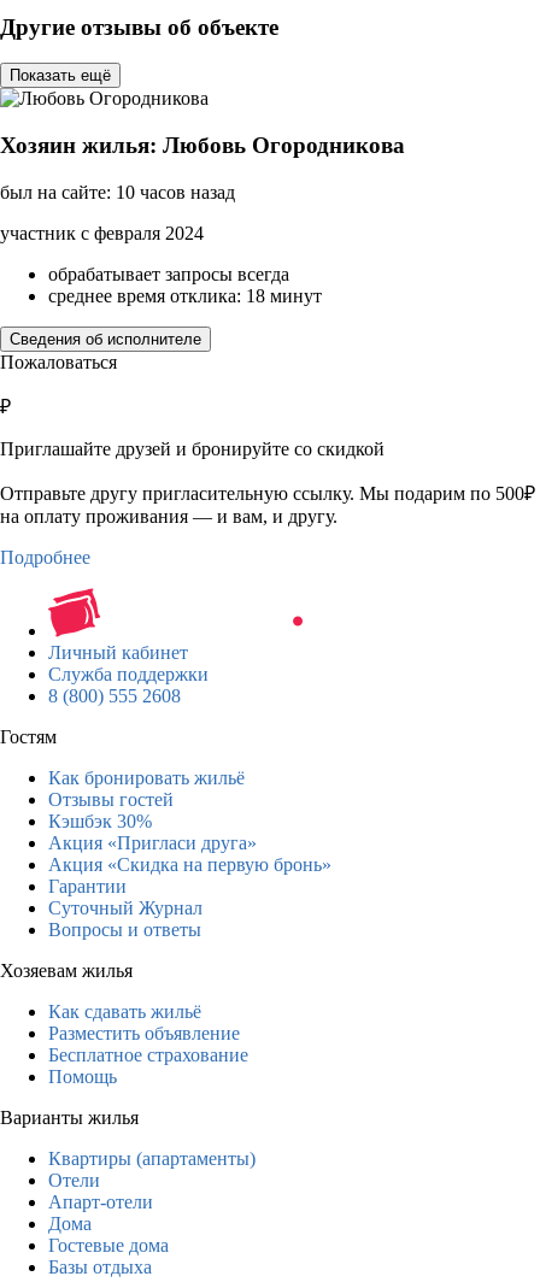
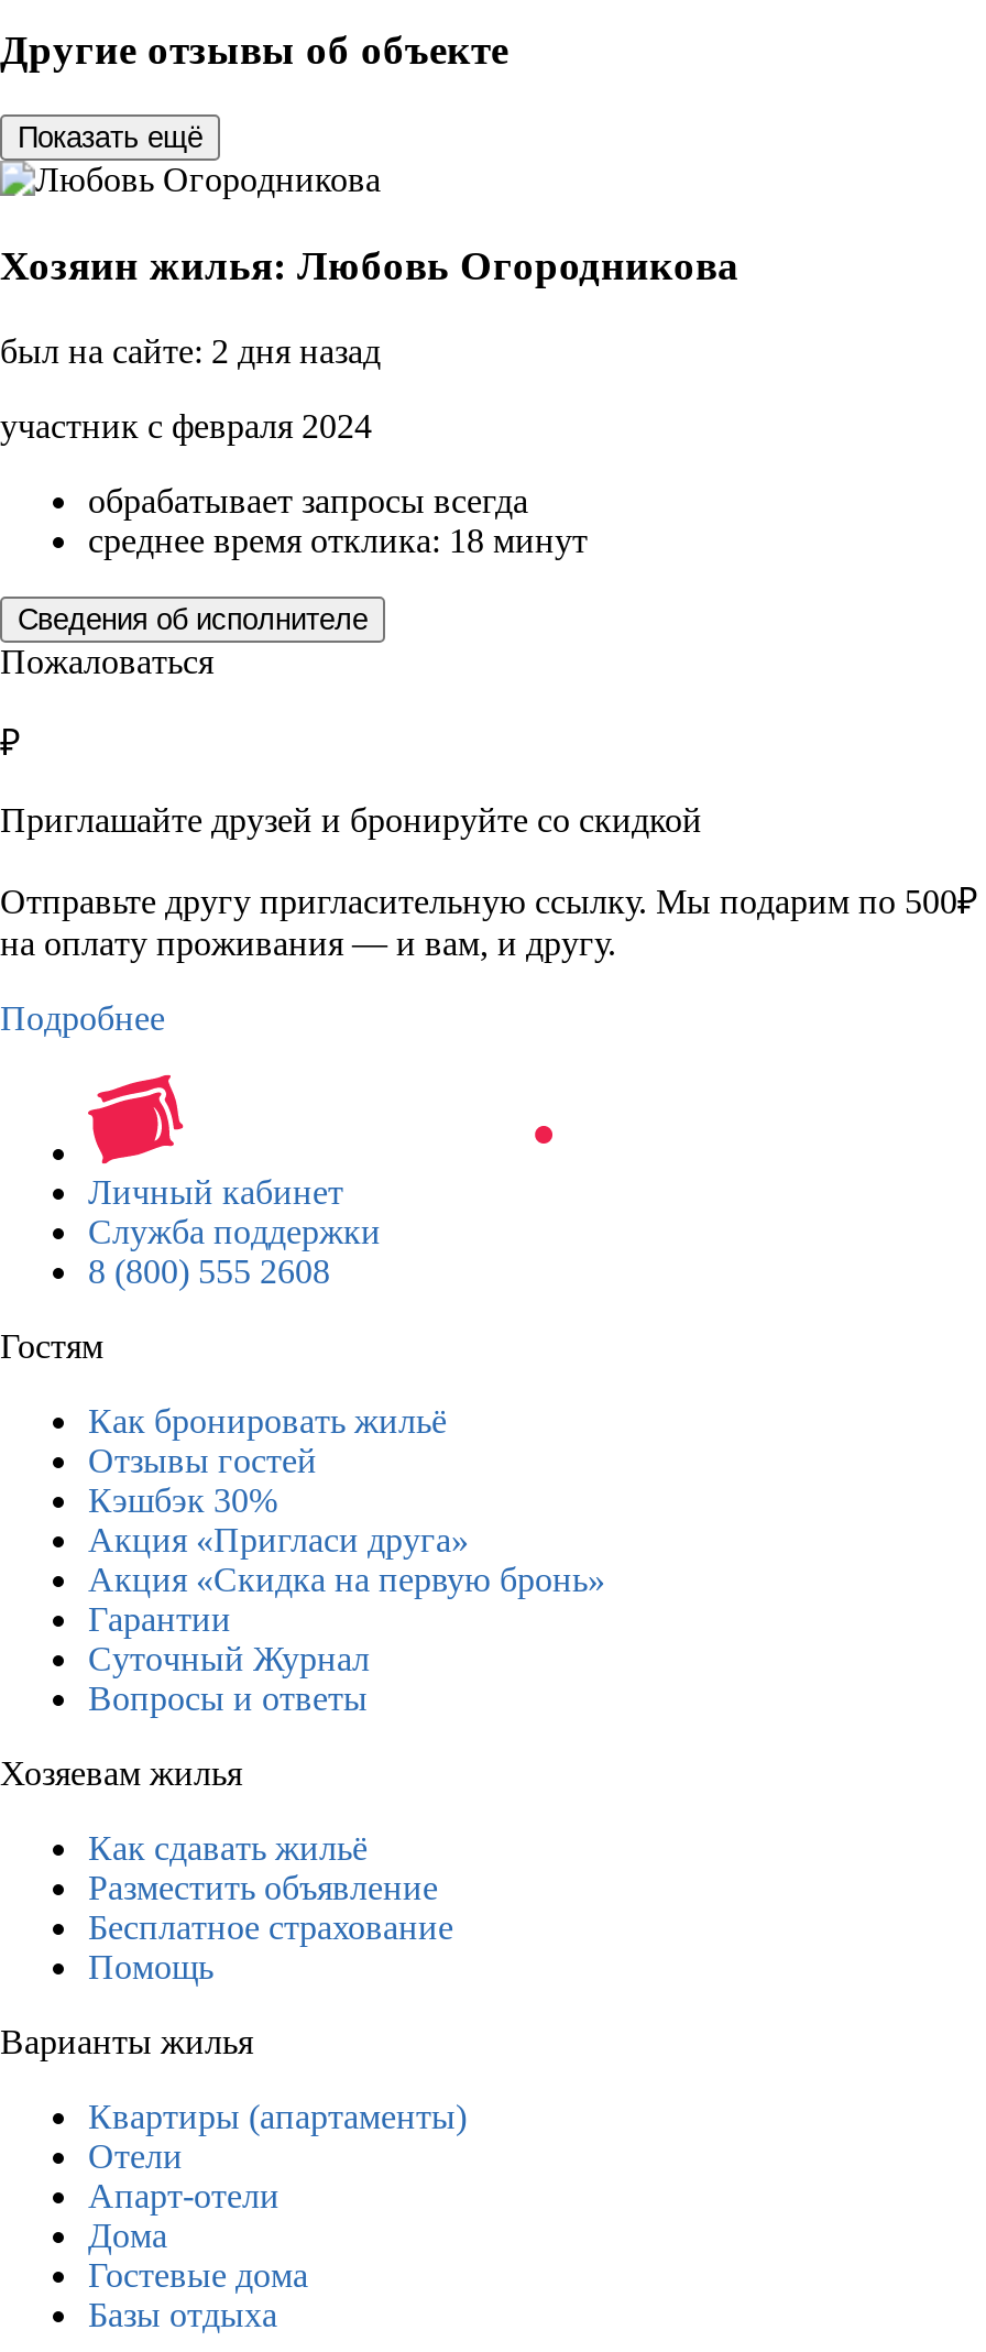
[0,182,235,202] был на сайте: 10 часов назад -> [0,332,381,370] был на сайте: 2 дня назад

